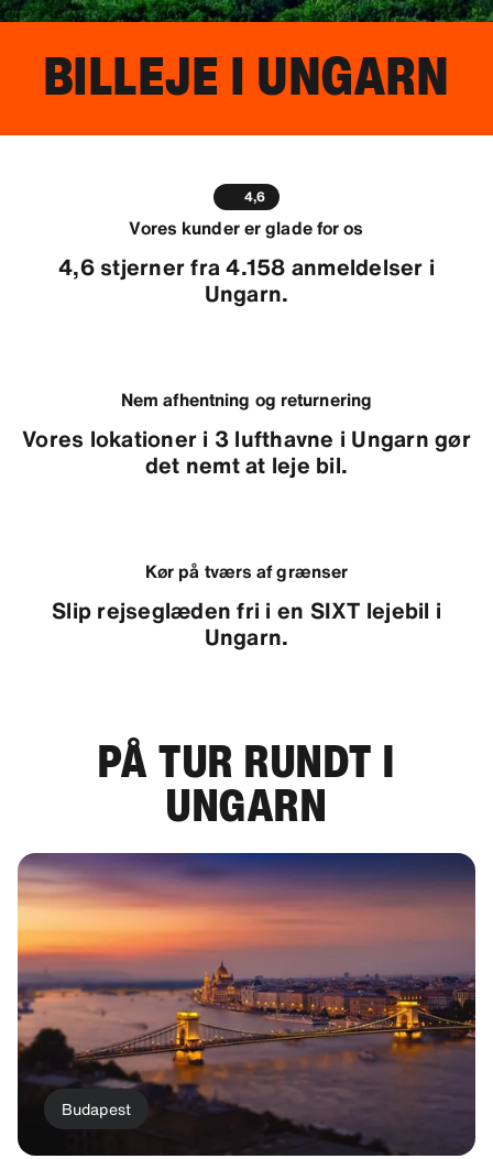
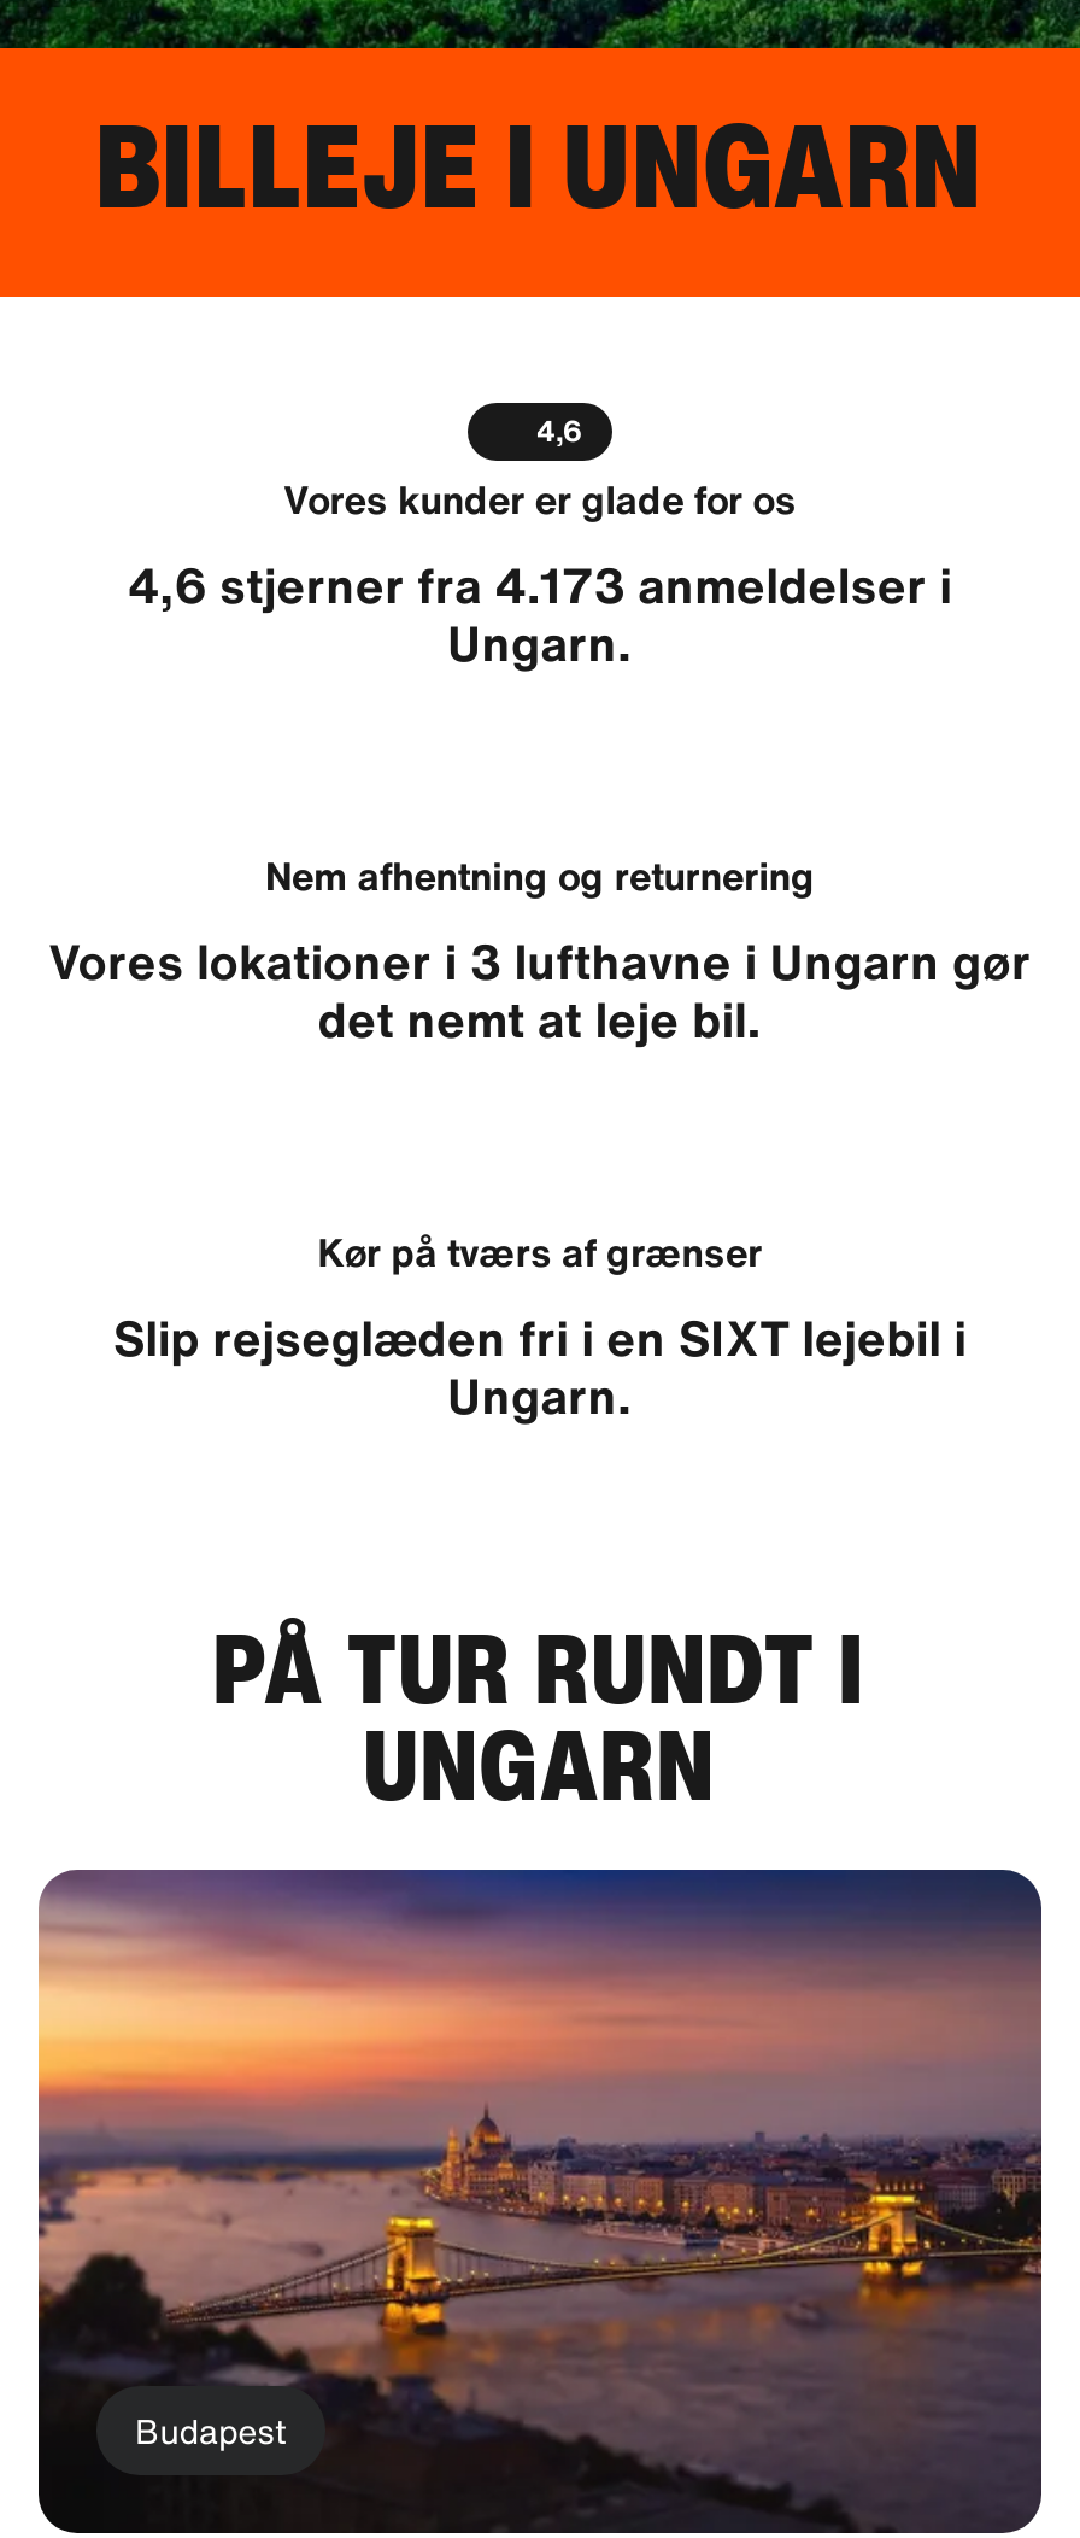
[58,251,435,283] 4,6 stjerner fra 4.158 anmeldelser i -> [128,550,952,620] 4,6 stjerner fra 4.173 anmeldelser i

